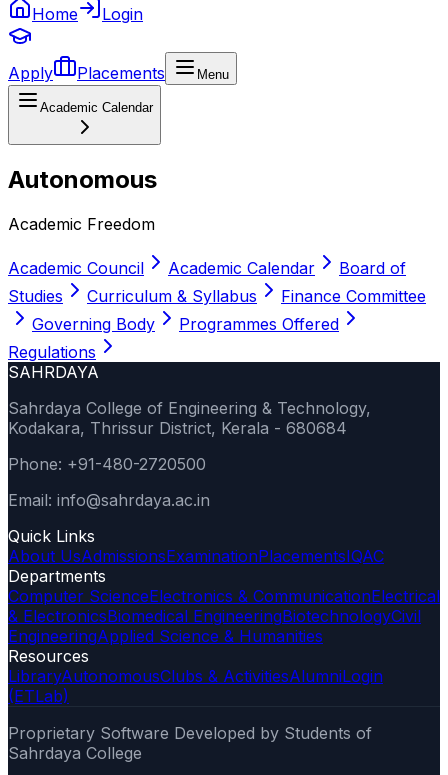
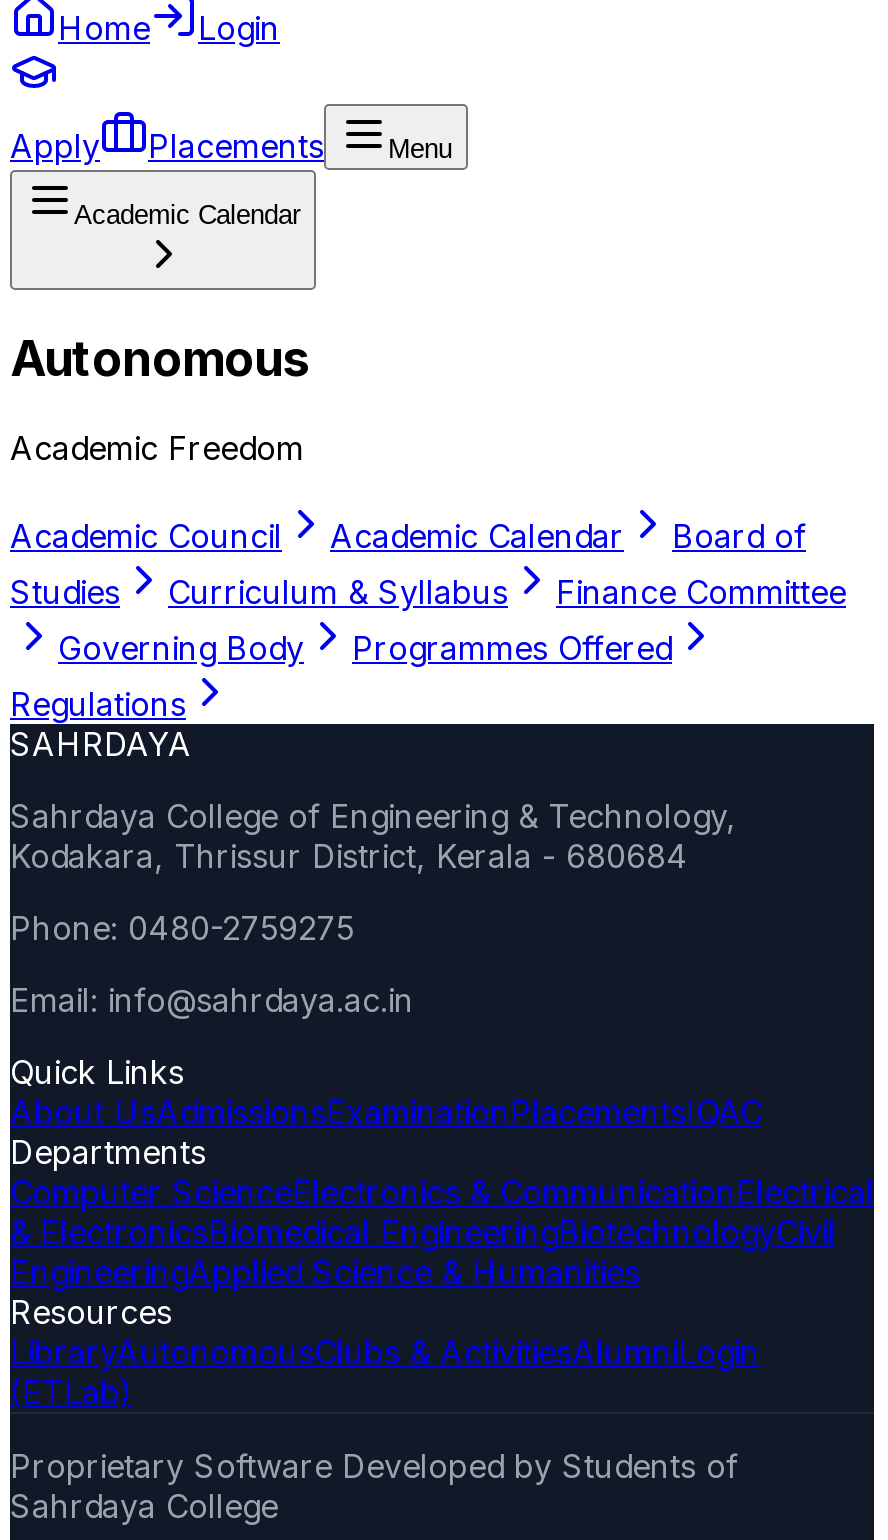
[8,454,206,474] Phone: +91-480-2720500 -> [10,908,354,948] Phone: 0480-2759275

